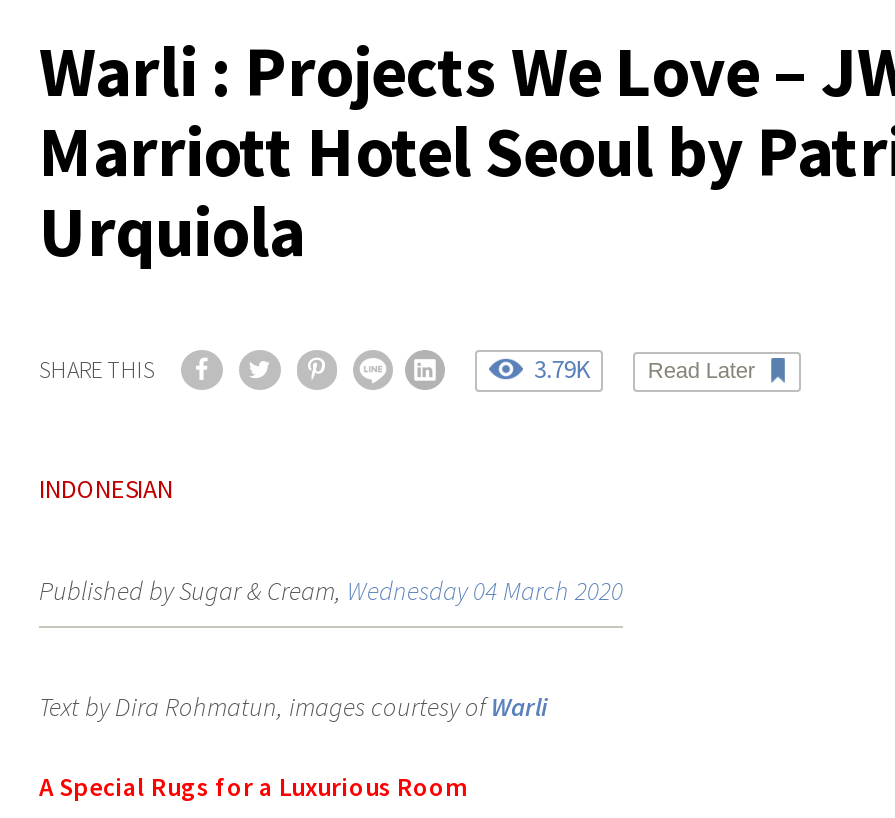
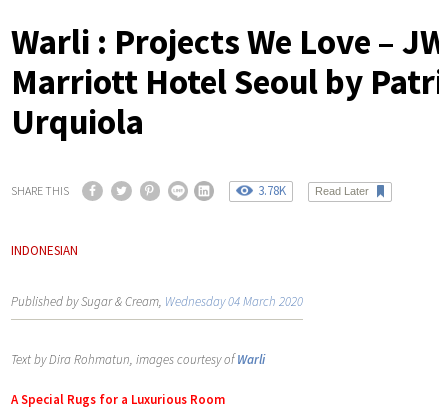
[534,352,590,386] 3.79K -> [258,182,286,199] 3.78K

